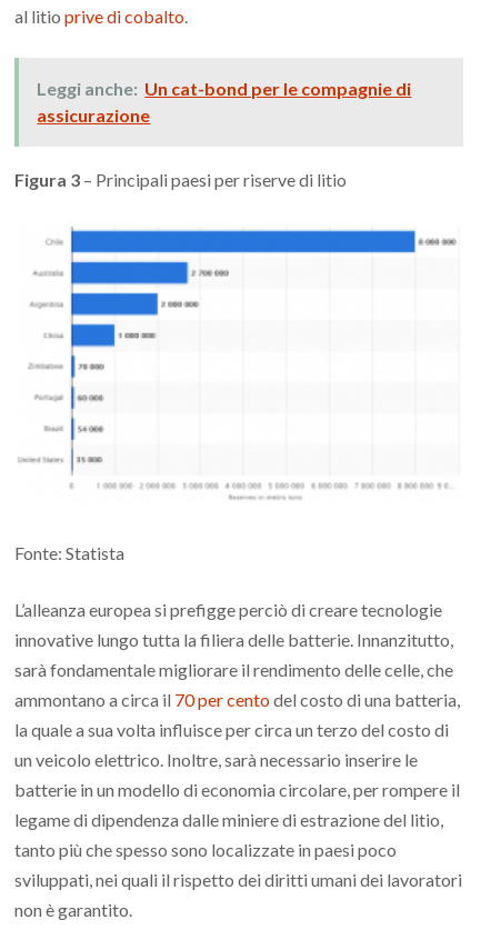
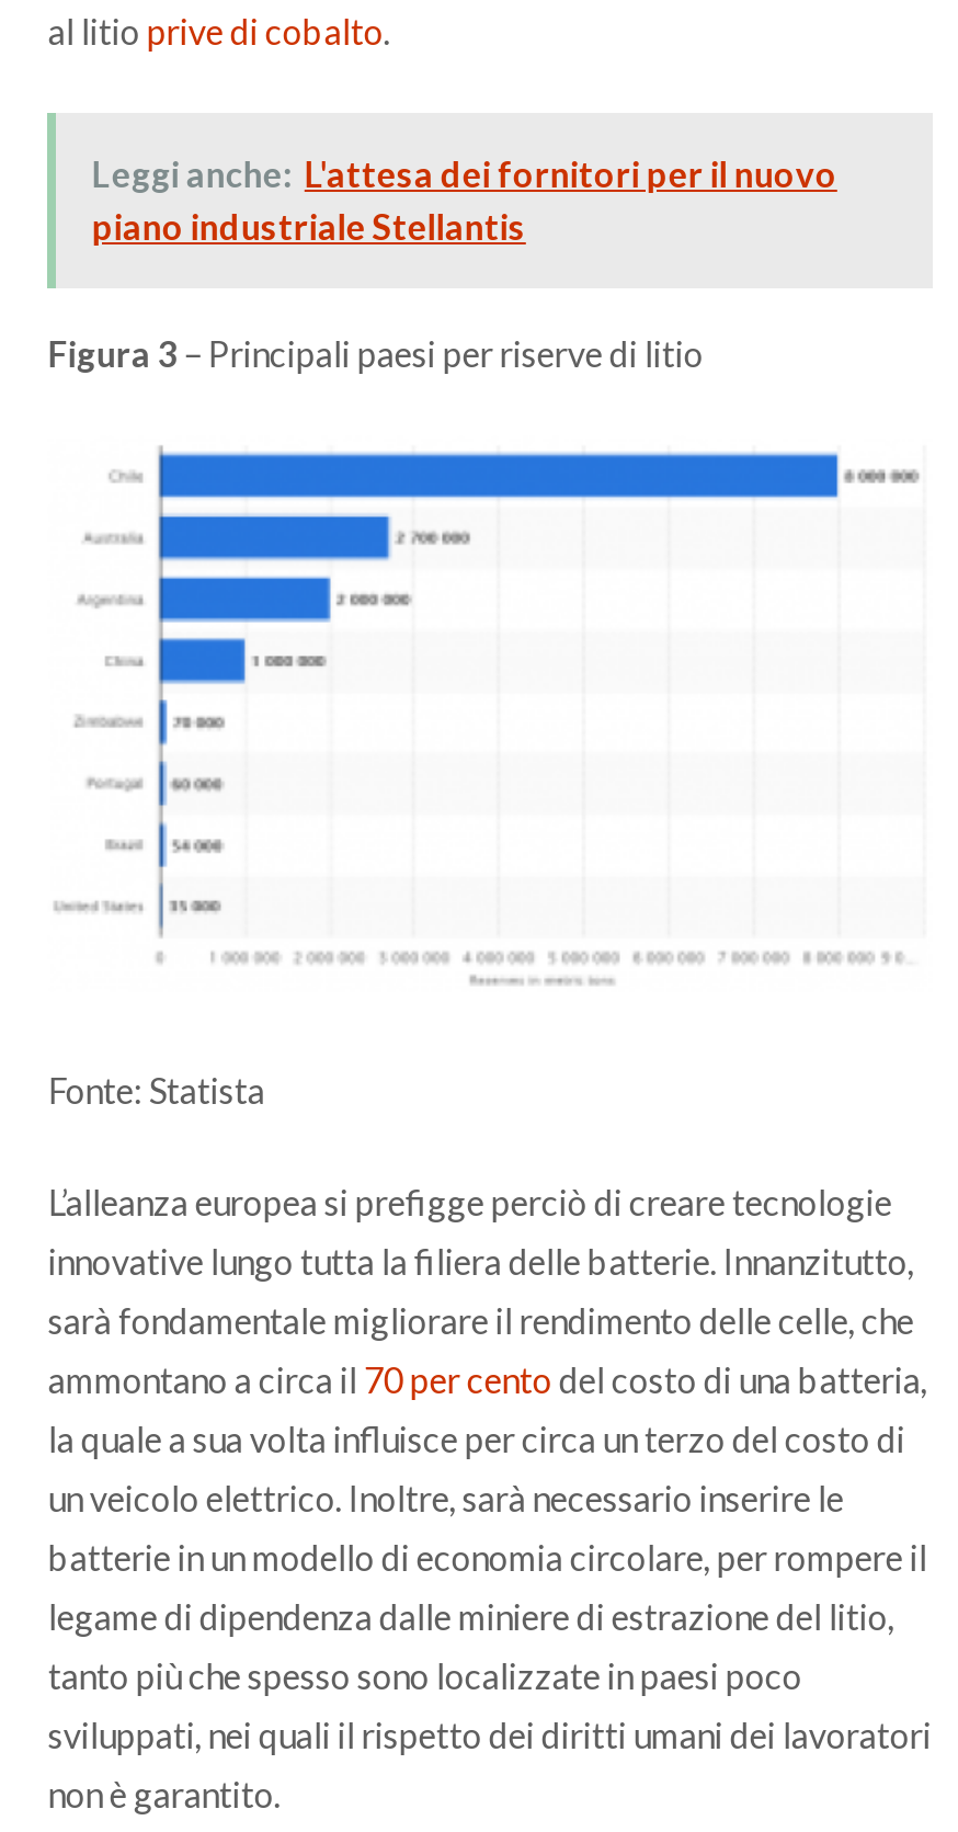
[37,78,411,125] Leggi anche: Un cat-bond per le compagnie di | assicurazione -> [92,152,837,246] Leggi anche: L'attesa dei fornitori per il nuovo | piano industriale Stellantis

